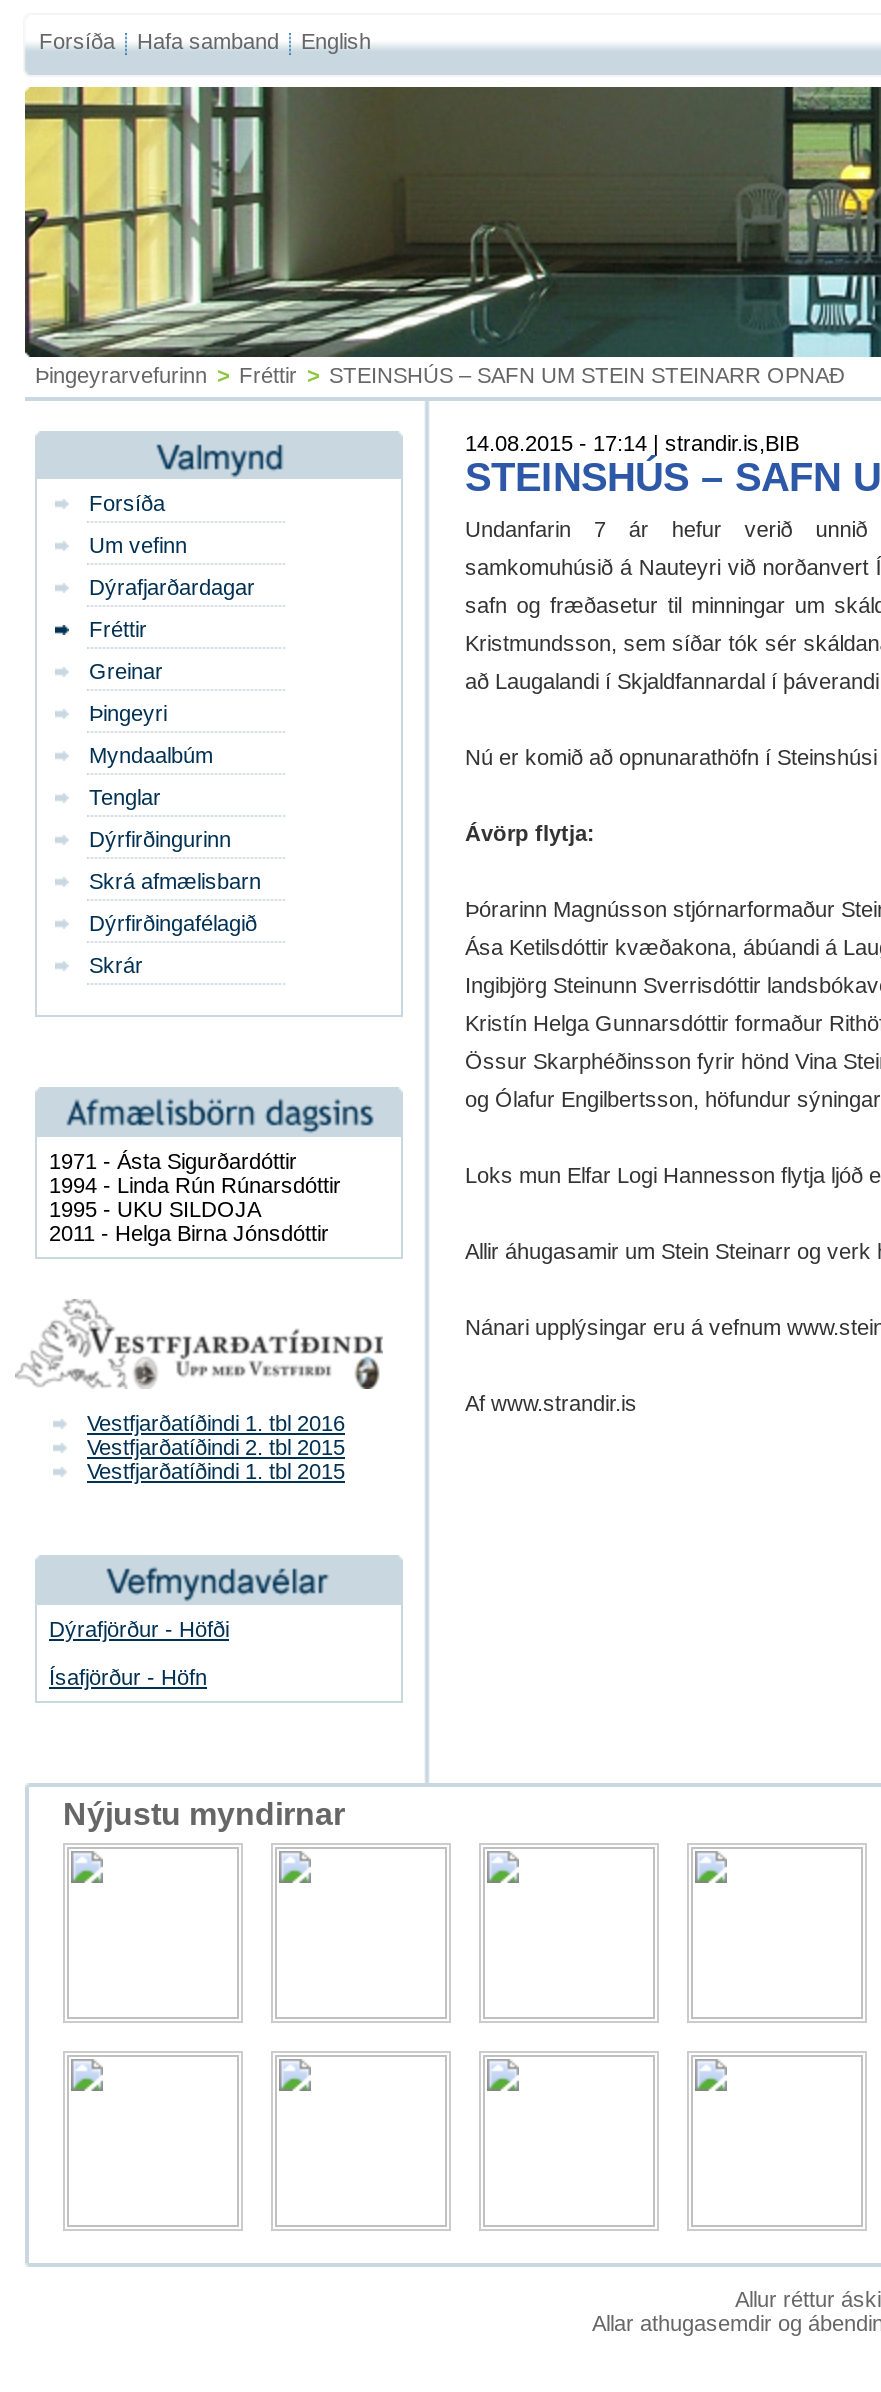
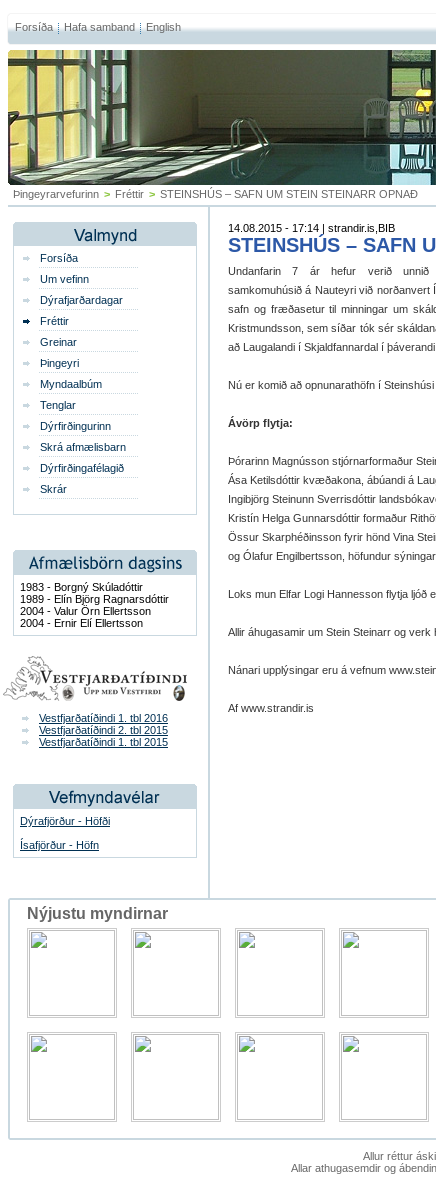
[49,1149,341,1245] 1971 - Ásta Sigurðardóttir | 1994 - Linda Rún Rúnarsdóttir | 1995 - UKU SILDOJA | 2011 - Helga Birna Jónsdóttir -> [20,581,169,629] 1983 - Borgný Skúladóttir | 1989 - Elín Björg Ragnarsdóttir | 2004 - Valur Örn Ellertsson | 2004 - Ernir Elí Ellertsson

